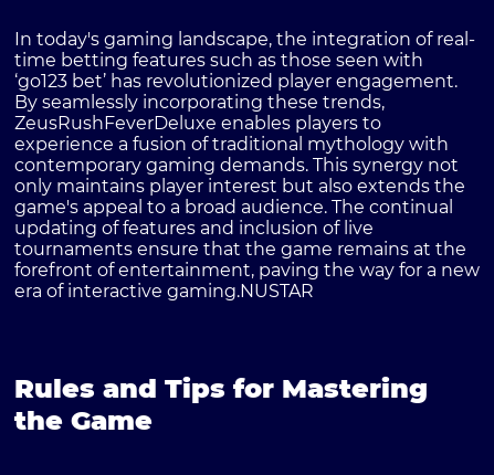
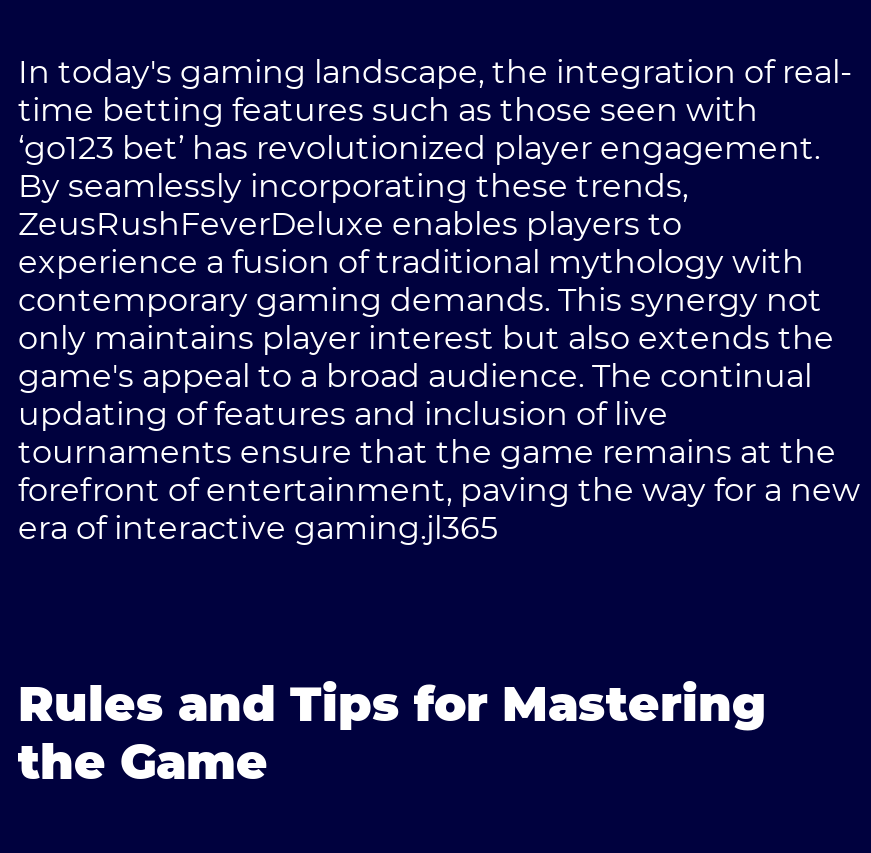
[15,281,314,302] era of interactive gaming.NUSTAR -> [18,510,498,548] era of interactive gaming.jl365

